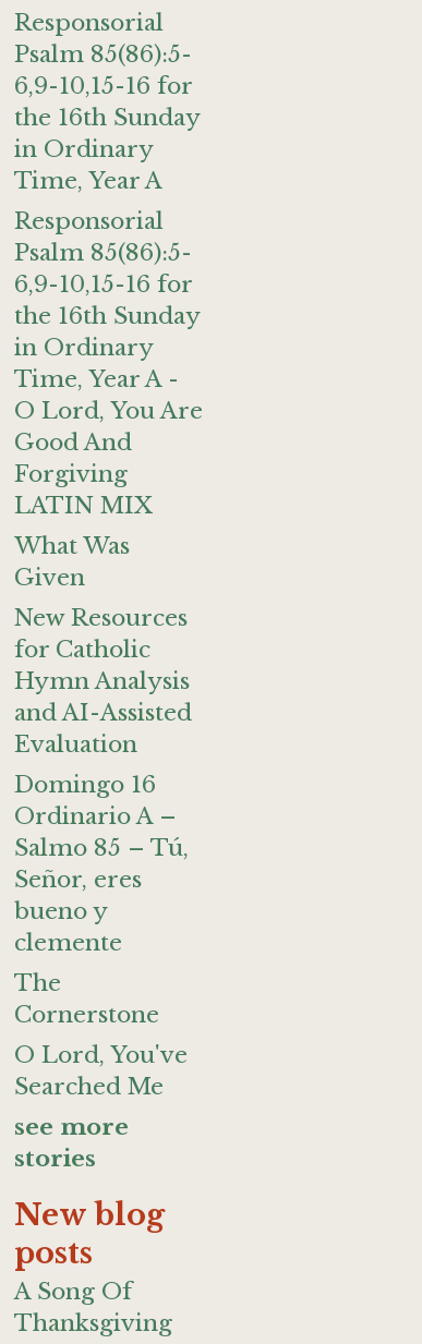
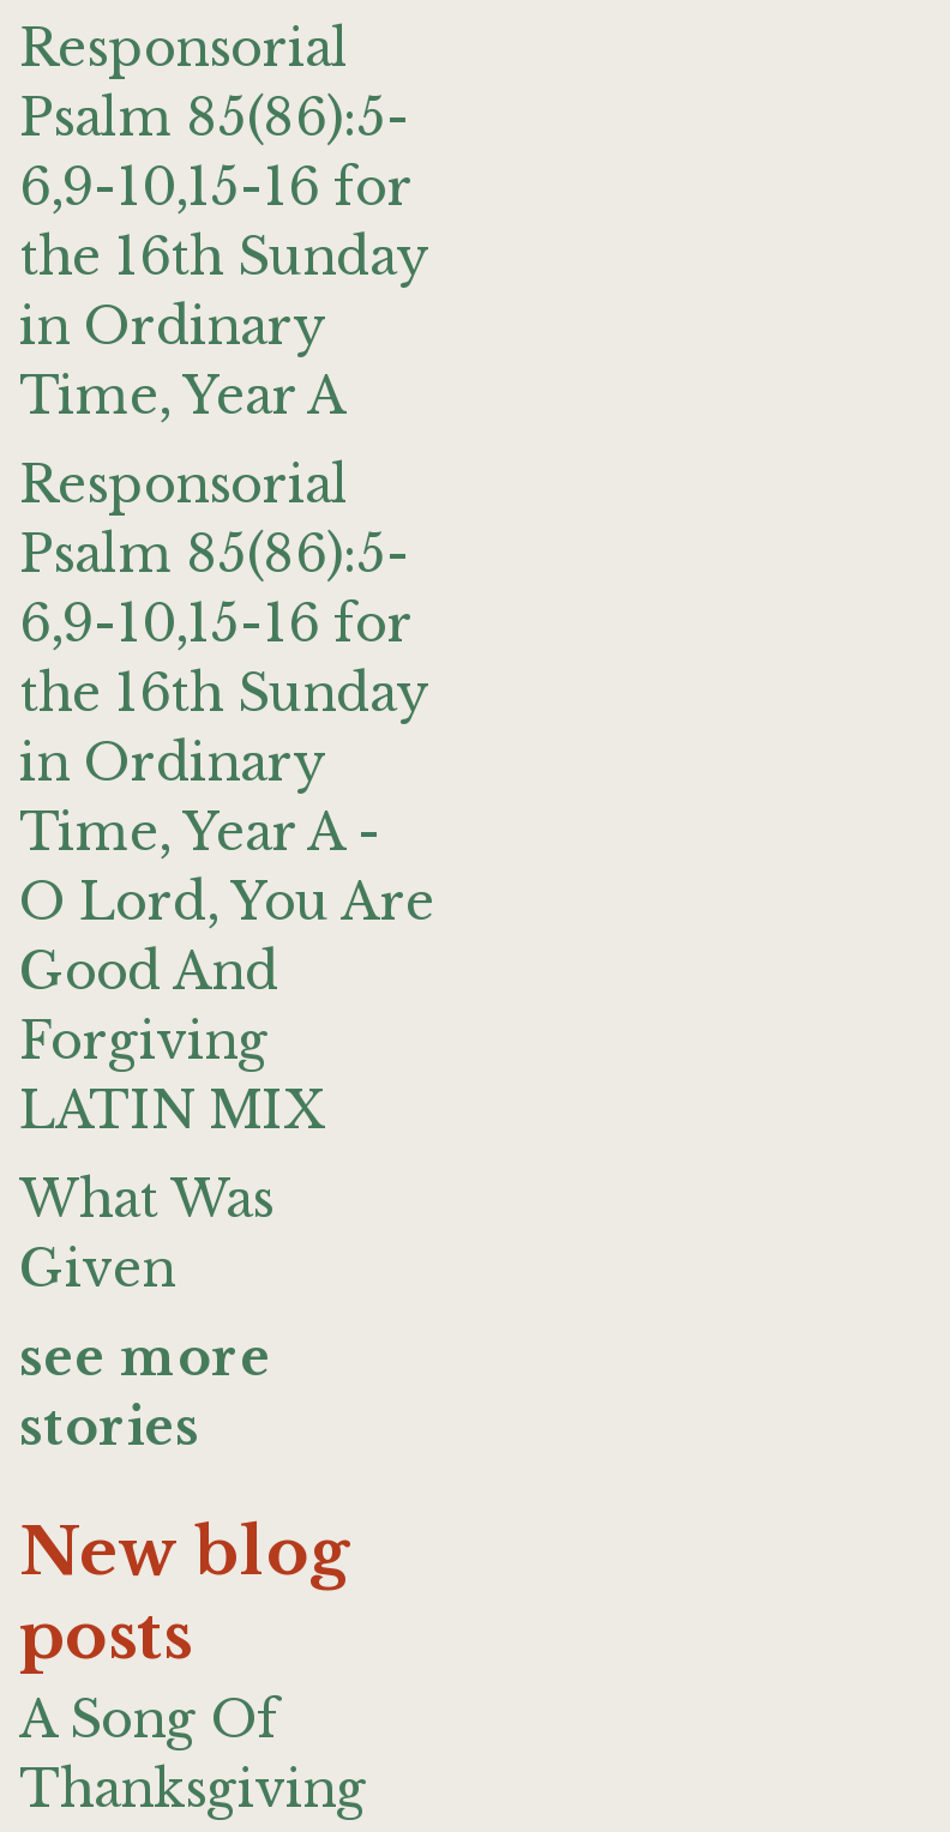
[14,604,192,1101] New Resources | for Catholic | Hymn Analysis | and AI-Assisted | Evaluation | Domingo 16 | Ordinario A – | Salmo 85 – Tú, | Señor, eres | bueno y | clemente | The | Cornerstone | O Lord, You've | Searched Me -> none

